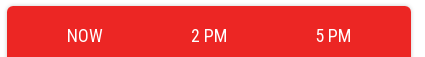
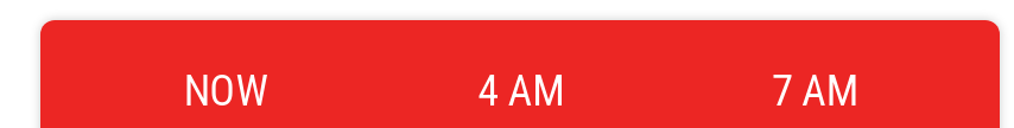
[191,25,227,46] 2 PM -> [477,65,563,115] 4 AM
[315,25,351,46] 5 PM -> [771,65,857,115] 7 AM

